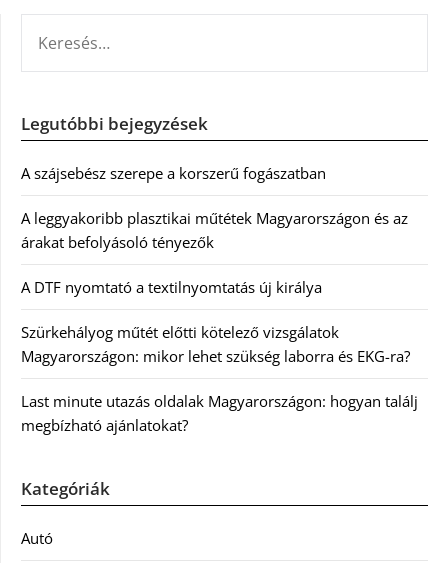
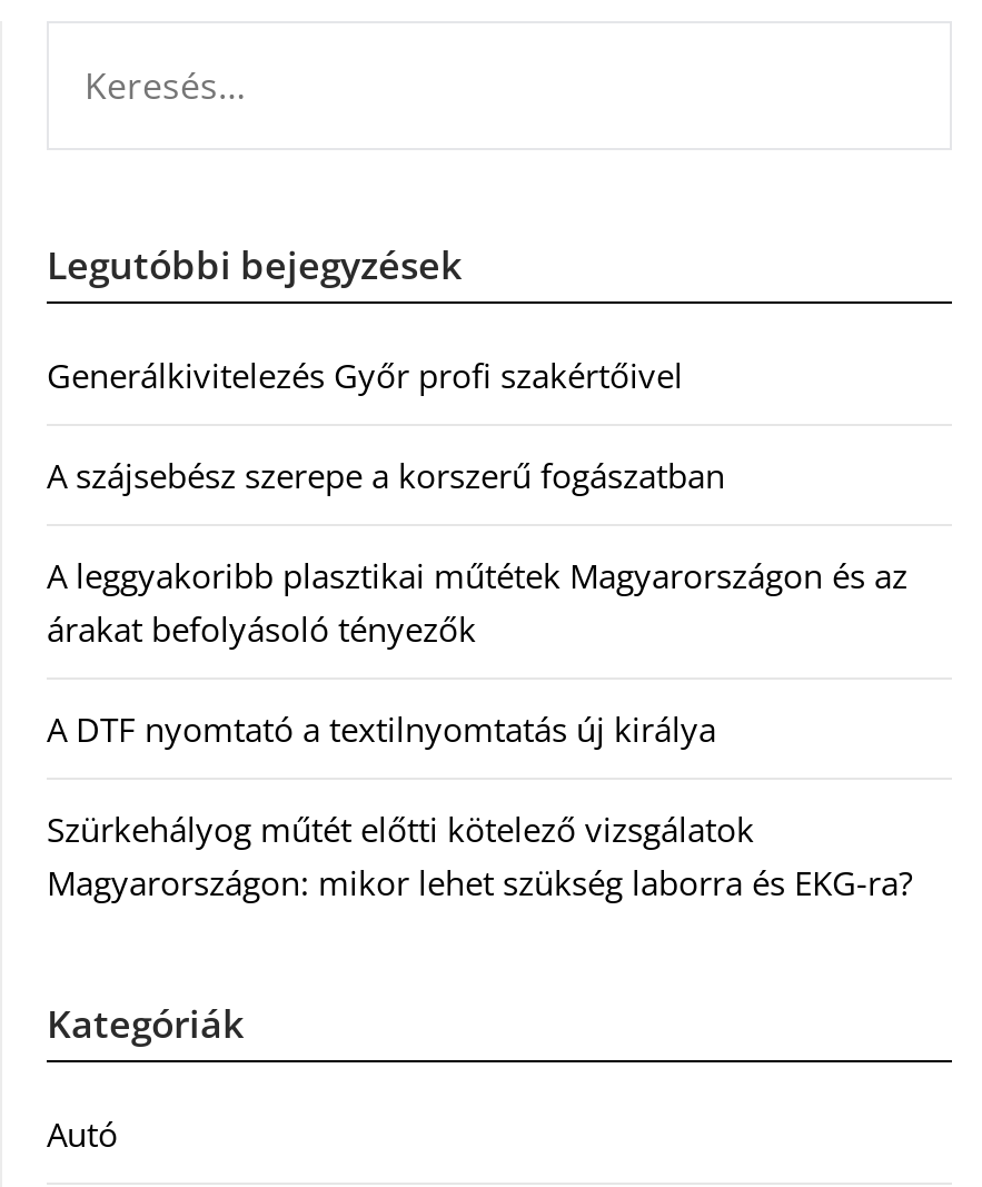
none -> [47,354,683,398] Generálkivitelezés Győr profi szakértőivel
moved [21,163,410,366] -> [47,454,912,905]: A szájsebész szerepe a korszerű fogászatban | A leggyakoribb plasztikai műtétek Magyarországon és az | árakat befolyásoló tényezők | A DTF nyomtató a textilnyomtatás új királya | Szürkehályog műtét előtti kötelező vizsgálatok | Magyarországon: mikor lehet szükség laborra és EKG-ra?
[21,391,418,435] Last minute utazás oldalak Magyarországon: hogyan találj | megbízható ajánlatokat? -> none

